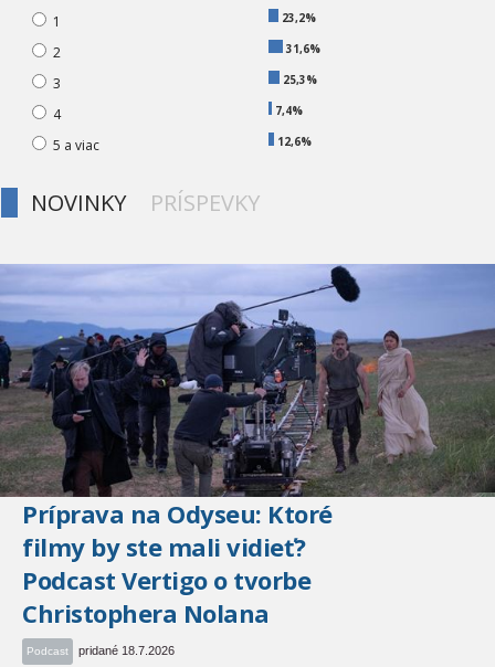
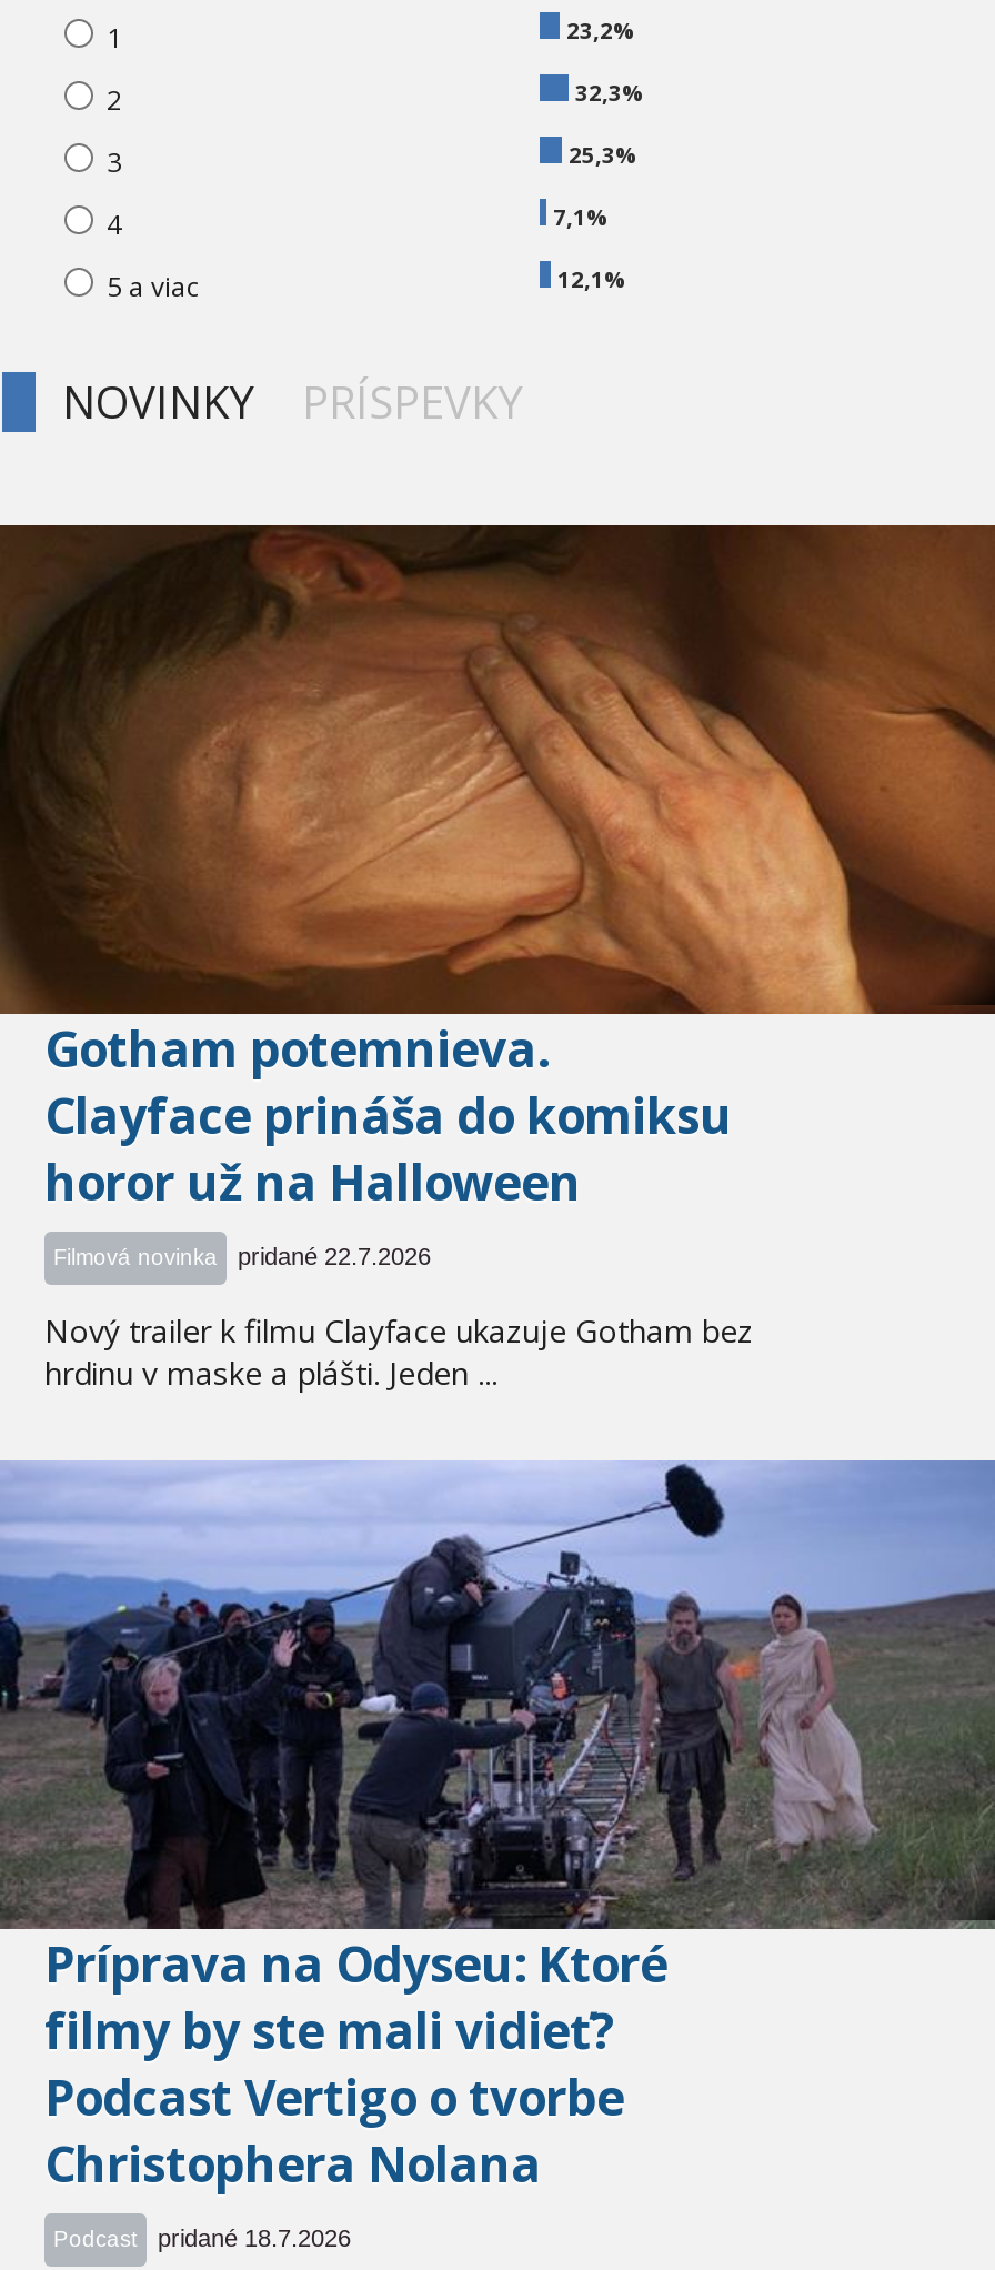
[286,41,320,56] 31,6% -> [575,77,644,108] 32,3%
[275,103,303,118] 7,4% -> [553,201,609,232] 7,1%
[277,134,312,149] 12,6% -> [557,263,626,294] 12,1%
none -> [7,523,988,1394] [image] | Gotham potemnieva. | Clayface prináša do komiksu | horor už na Halloween | Filmová novinka | pridané 22.7.2026 | Nový trailer k filmu Clayface ukazuje Gotham bez | hrdinu v maske a plášti. Jeden ...

